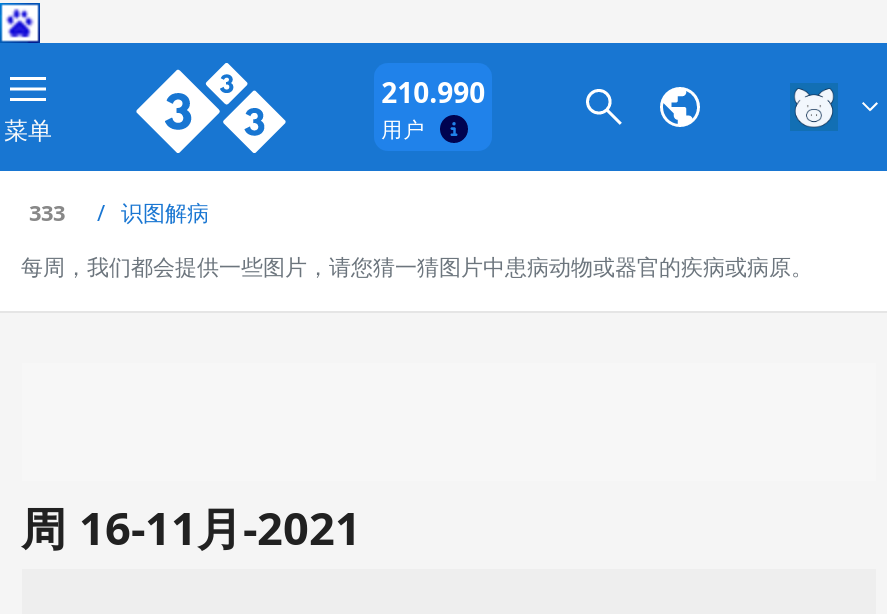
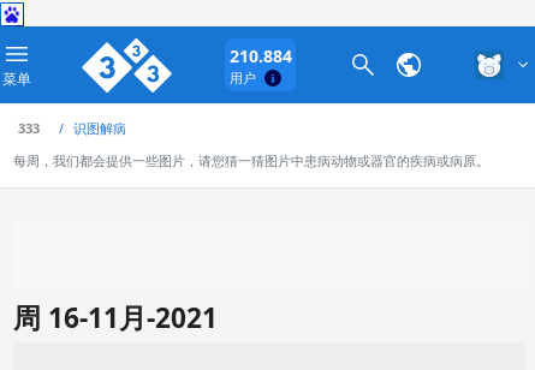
[381,73,485,111] 210.990 -> [229,44,292,67] 210.884

